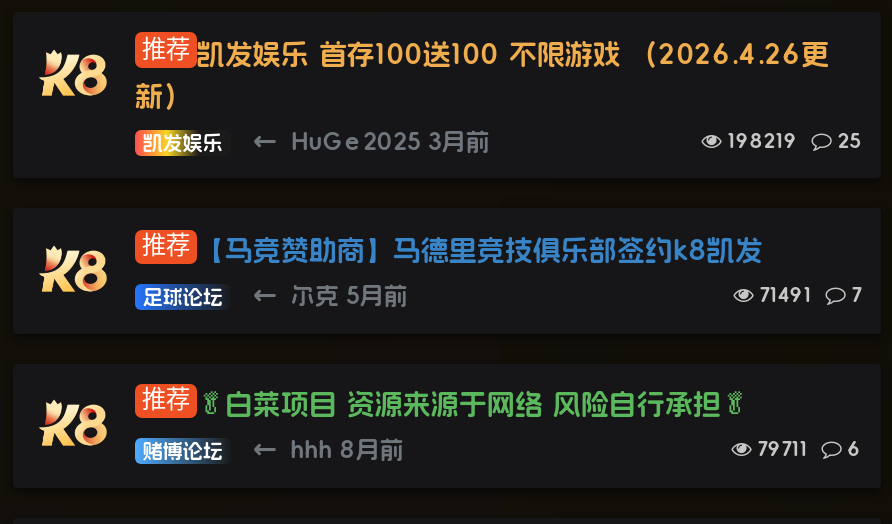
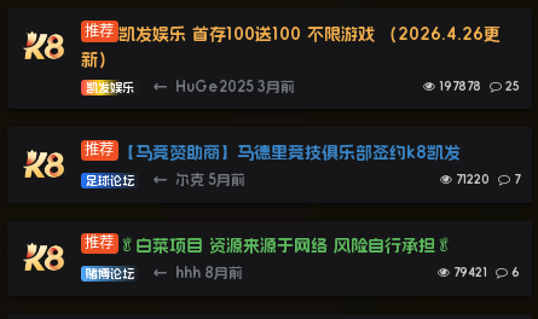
[721,129,861,151] 198219 25 -> [435,79,520,93] 197878 25
[753,284,861,306] 71491 7 -> [452,173,520,186] 71220 7
[751,438,861,460] 79711 6 -> [450,266,520,279] 79421 6

